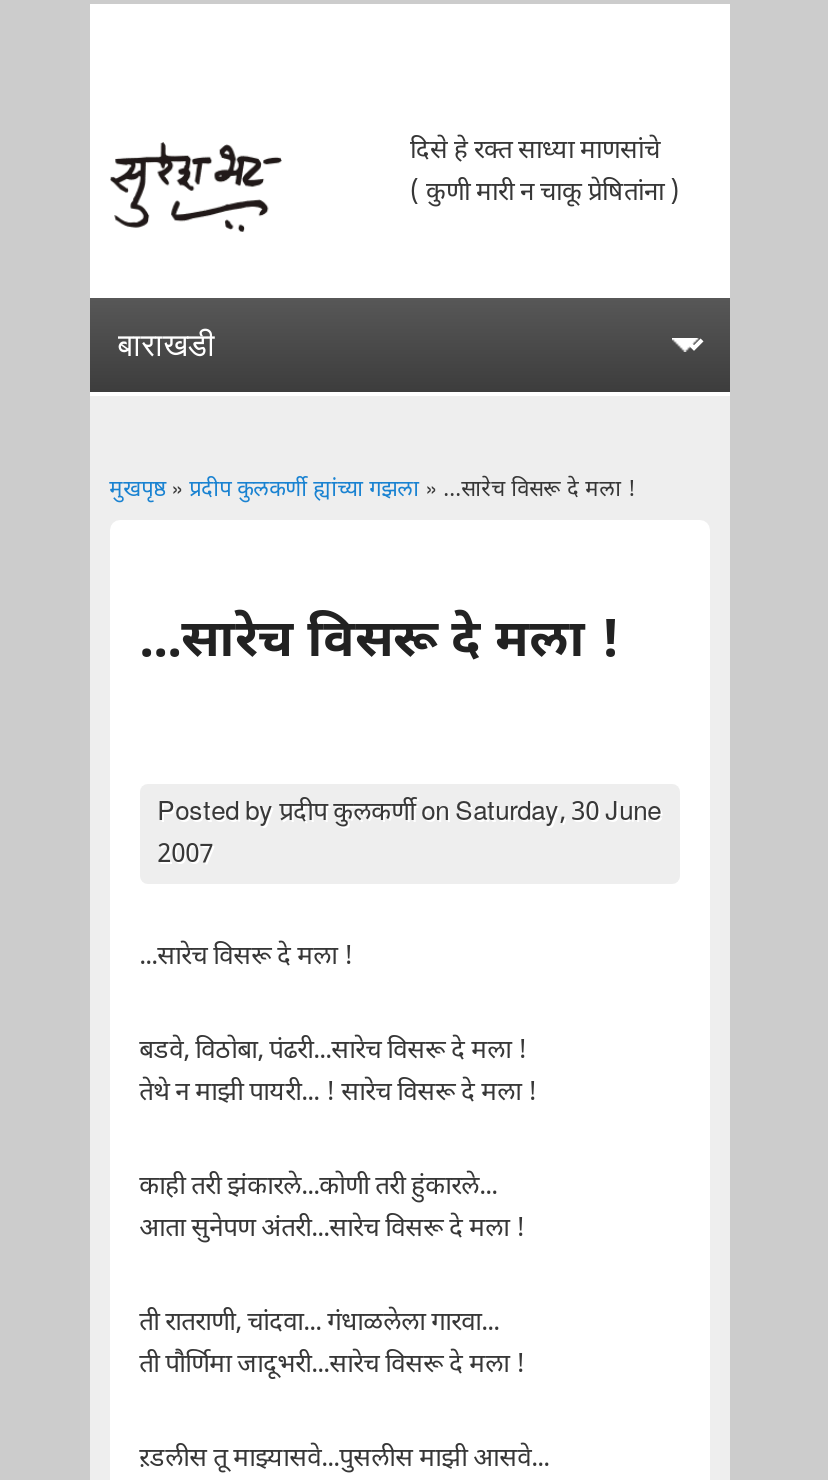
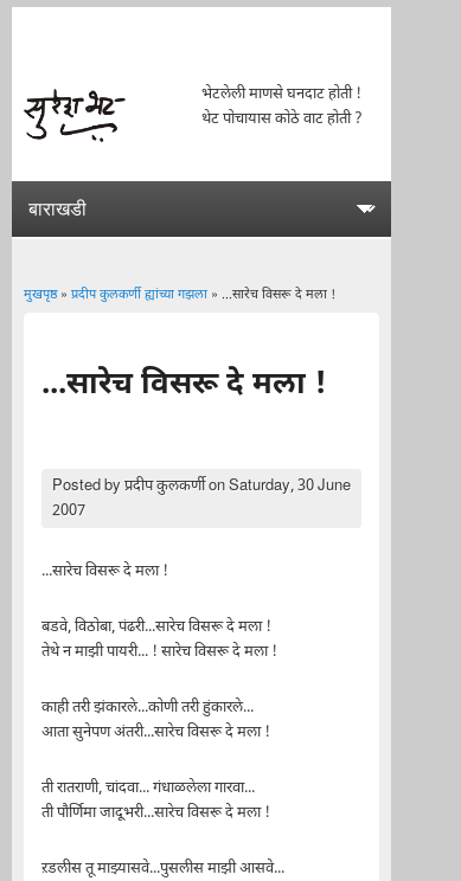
[410,134,680,210] दिसे हे रक्त साध्या माणसांचे | ( कुणी मारी न चाकू प्रेषितांना ) -> [201,84,363,129] भेटलेली माणसे घनदाट होती ! | थेट पोचायास कोठे वाट होती ?

